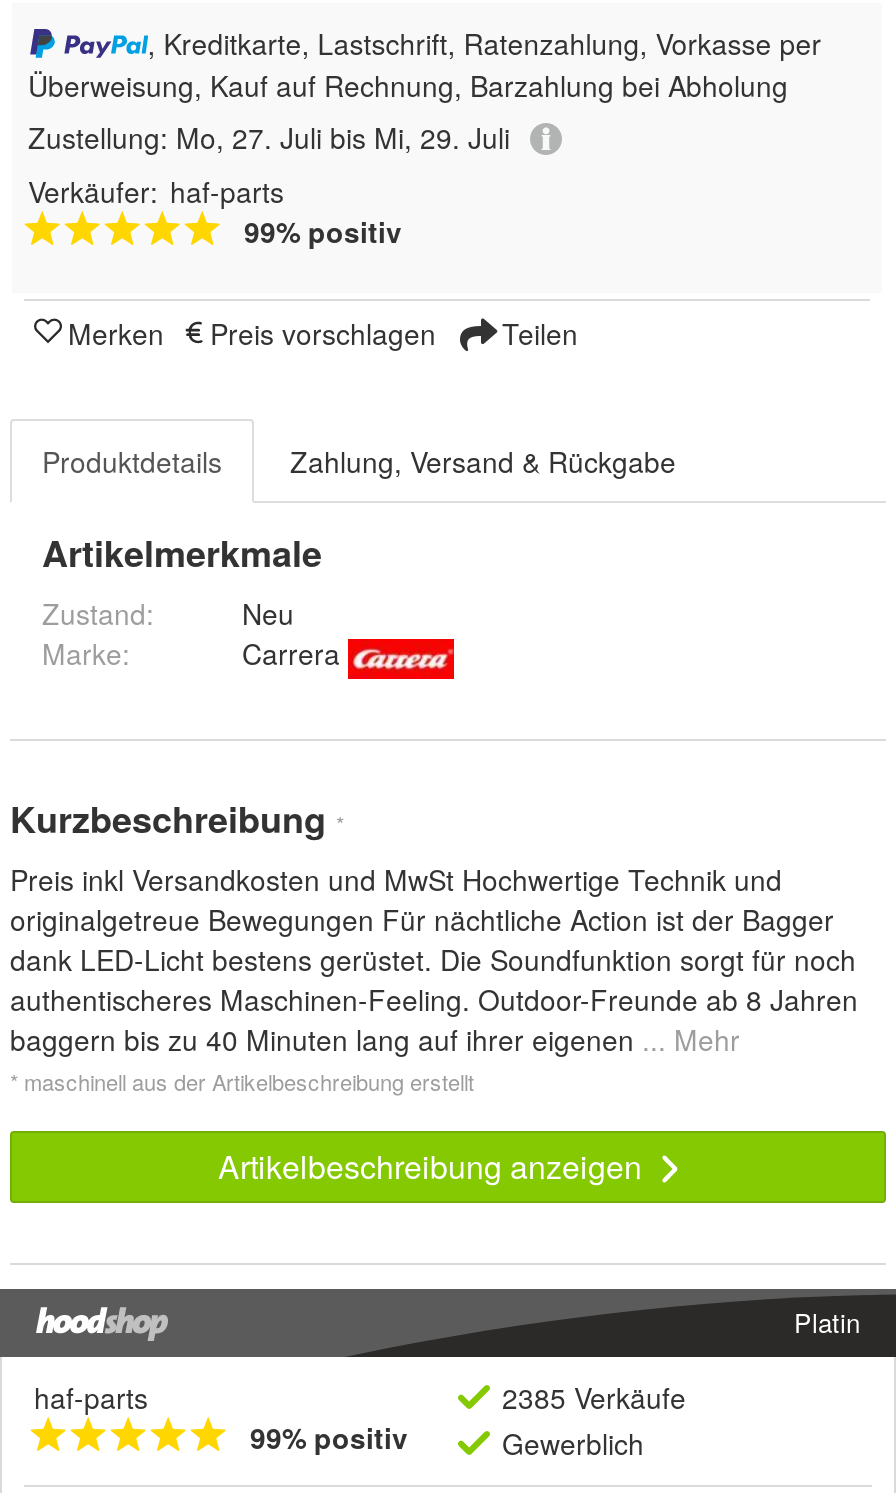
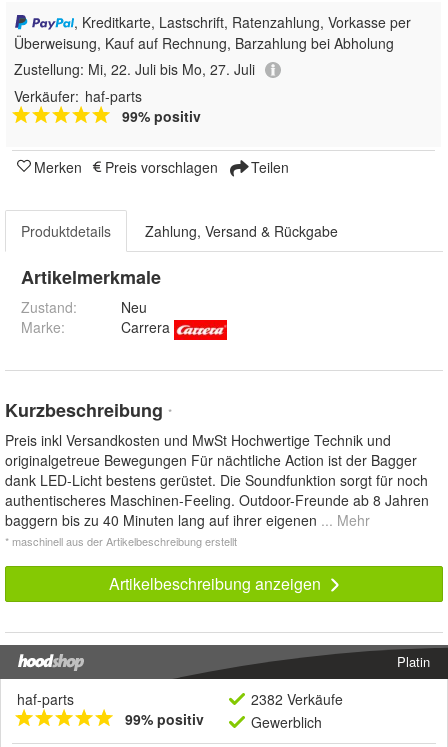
[28,117,510,157] Zustellung: Mo, 27. Juli bis Mi, 29. Juli -> [14,59,255,79] Zustellung: Mi, 22. Juli bis Mo, 27. Juli
[502,1377,686,1417] 2385 Verkäufe -> [251,689,343,709] 2382 Verkäufe

